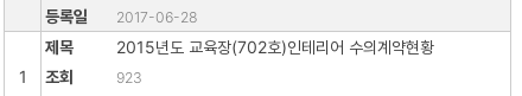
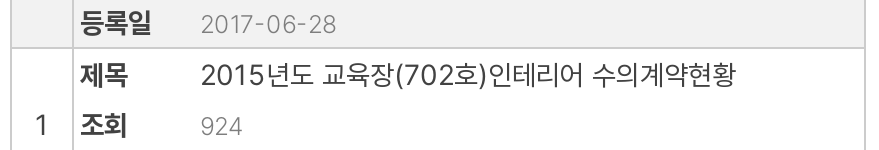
[116,69,142,87] 923 -> [200,111,244,141] 924

